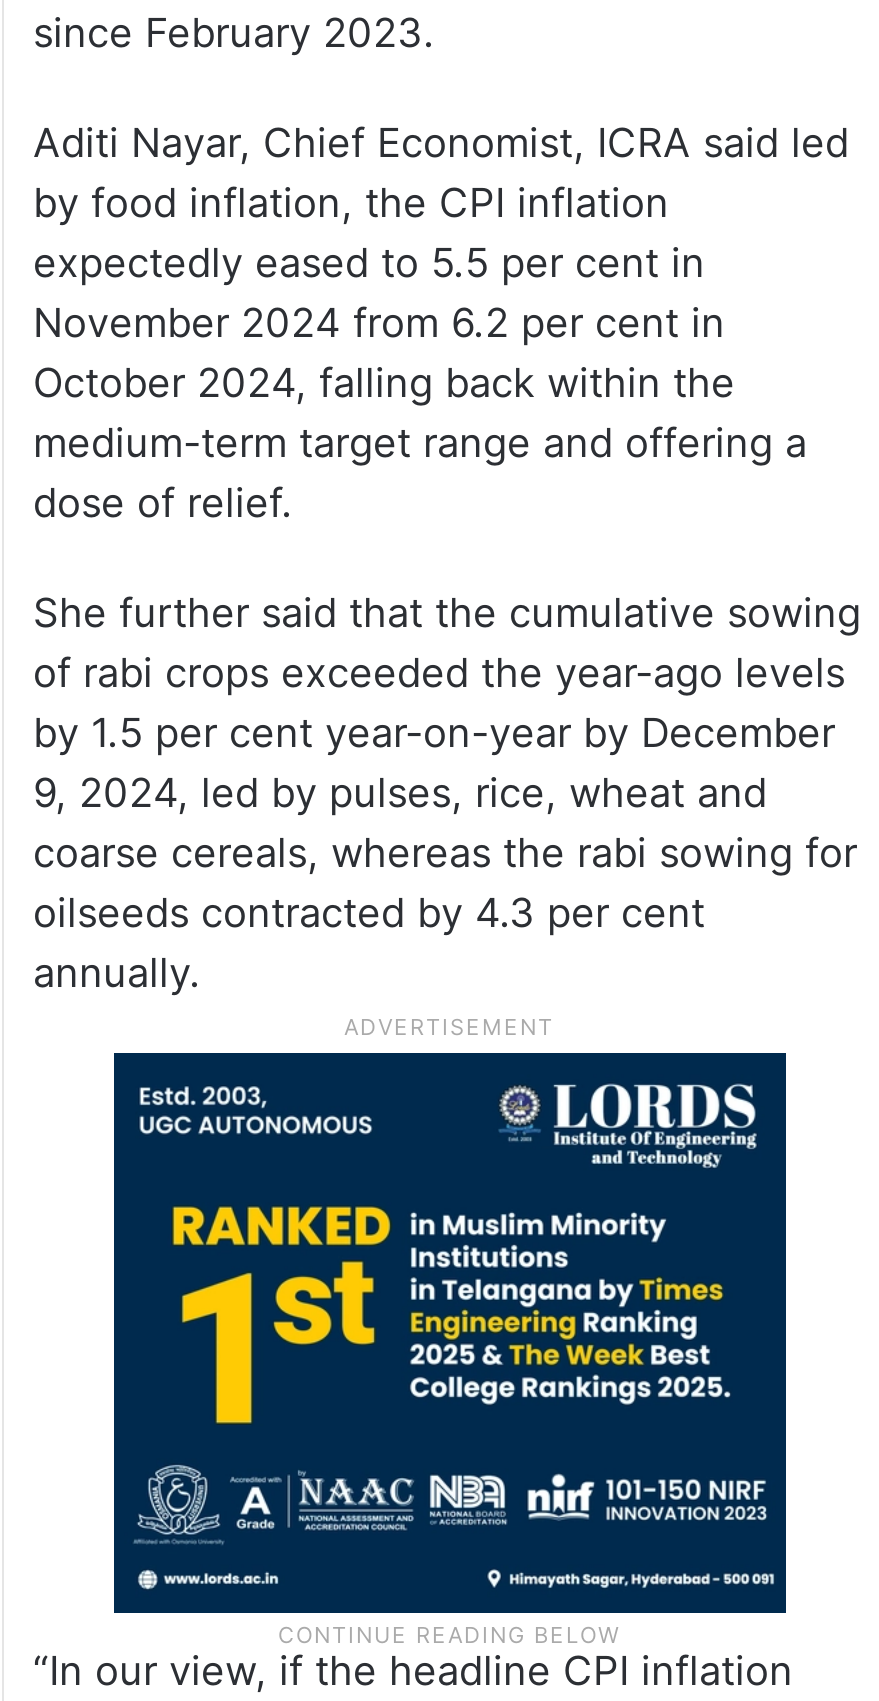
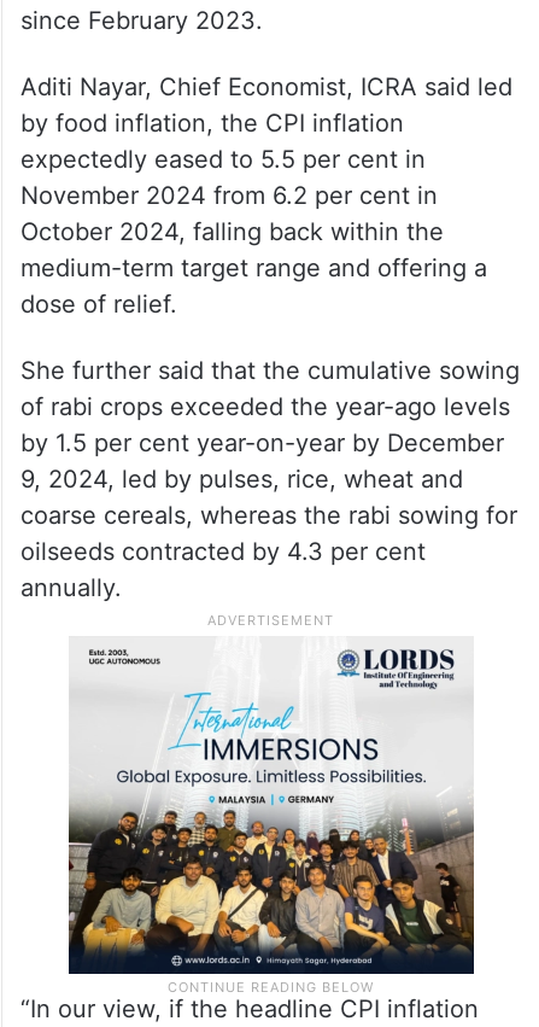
[112,1051,788,1611] [image] -> [68,636,475,973] [image]

